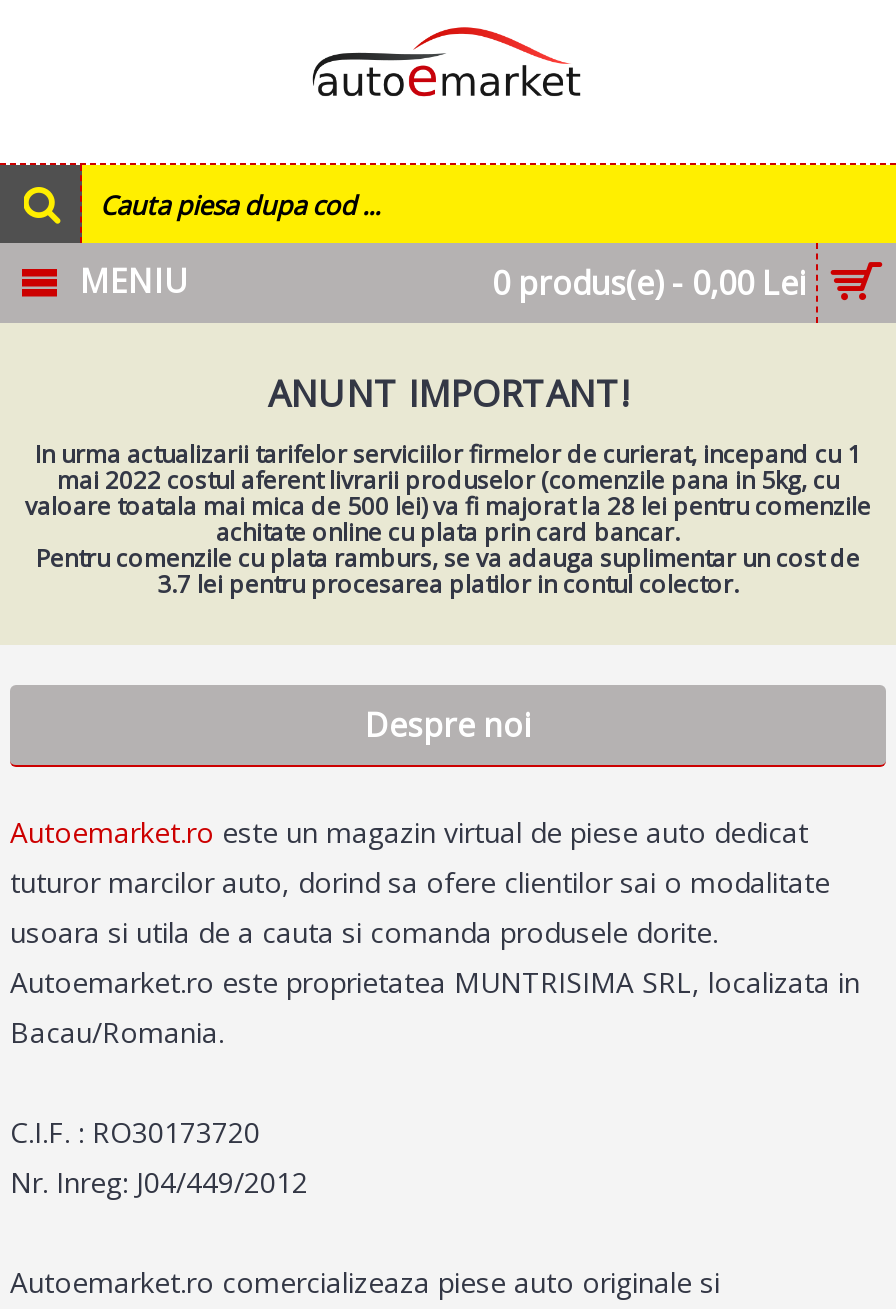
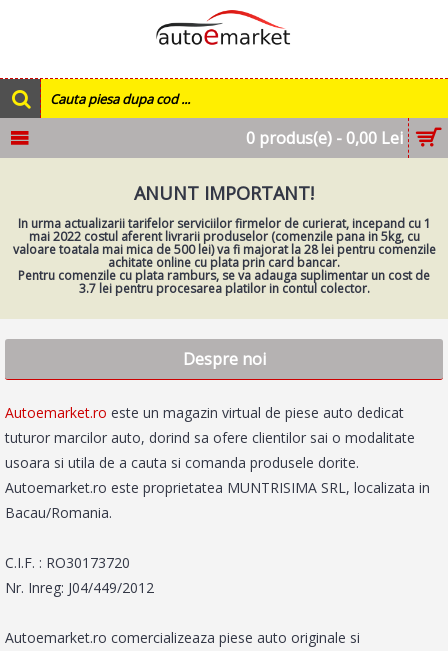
[80,259,188,303] MENIU -> none

